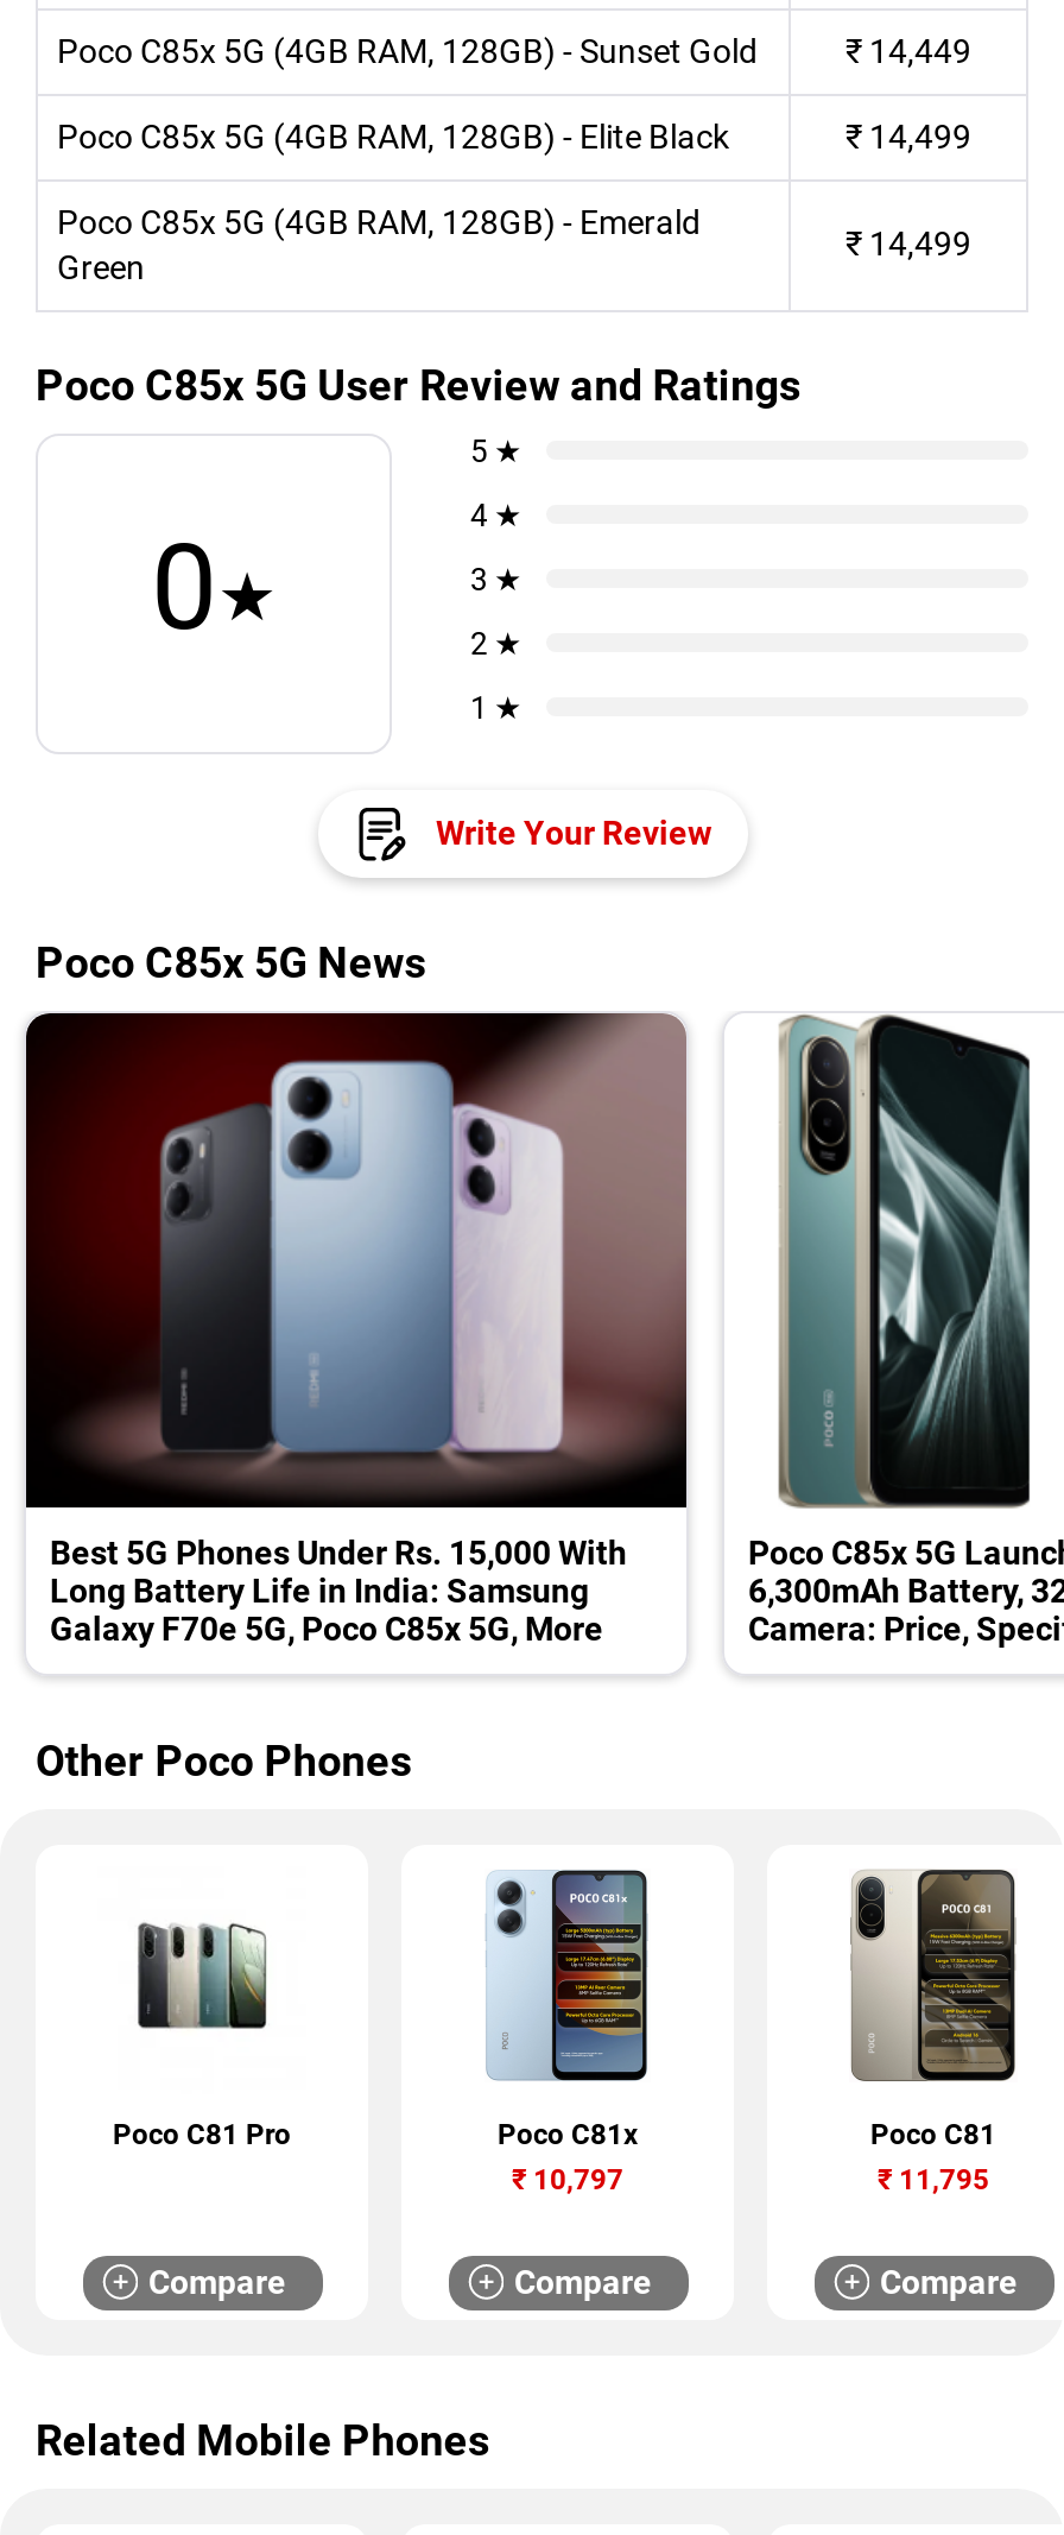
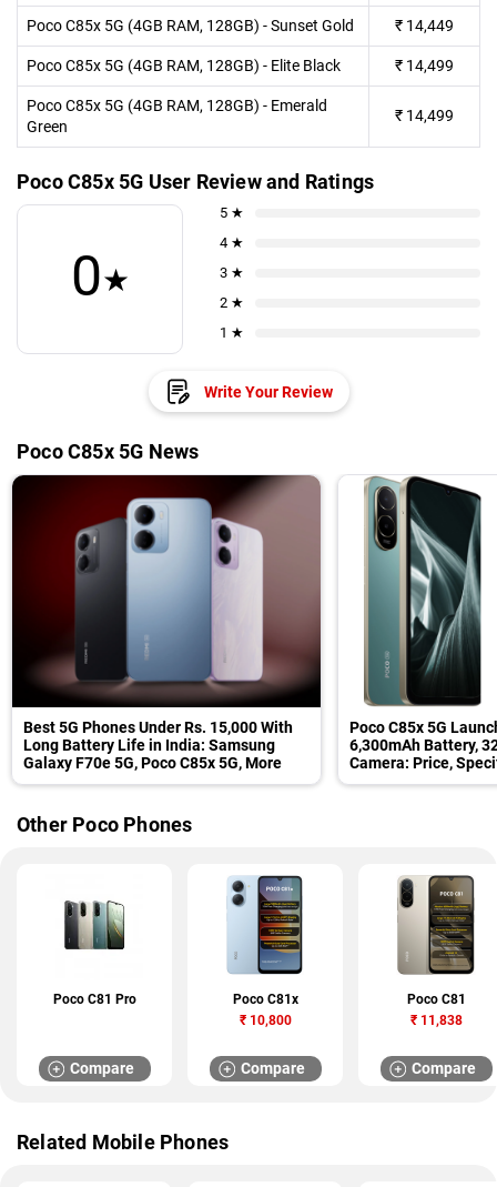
[512,2162,623,2195] ₹10,797 -> [239,1013,291,1028] ₹10,800
[878,2162,989,2195] ₹11,795 -> [410,1013,462,1028] ₹11,838

